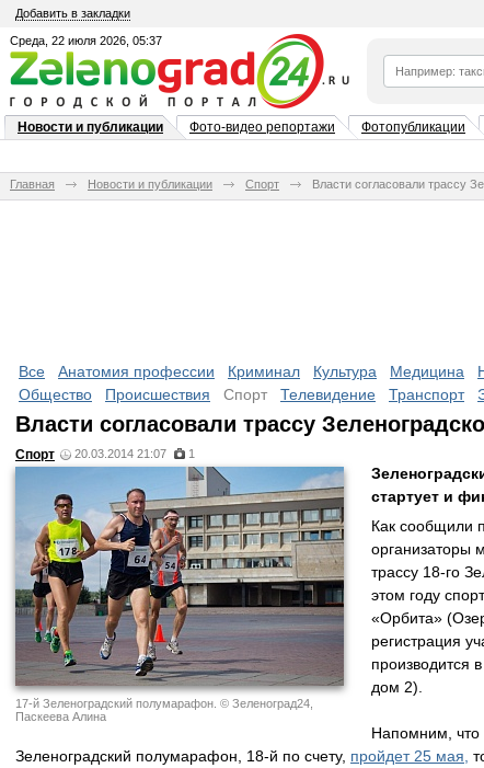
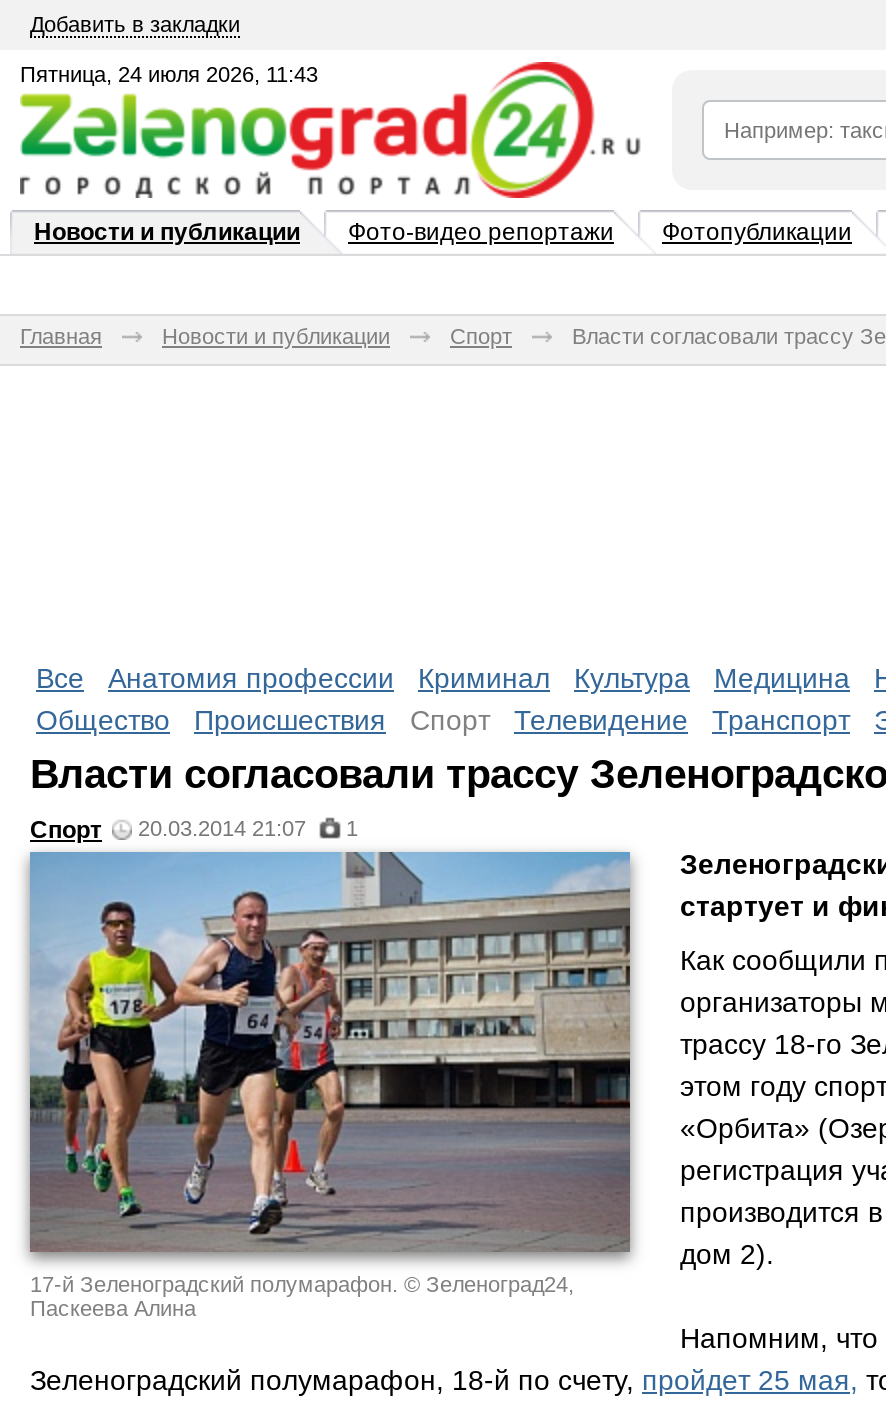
[10,34,162,47] Среда, 22 июля 2026, 05:37 -> [20,62,318,86] Пятница, 24 июля 2026, 11:43

